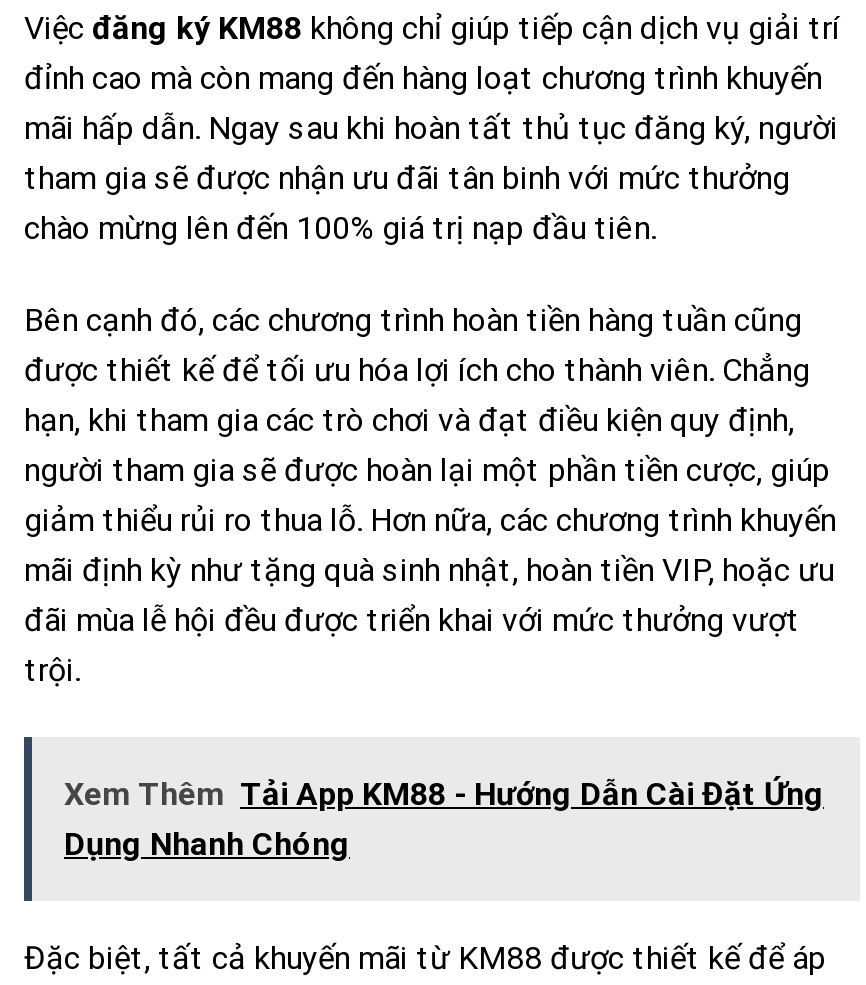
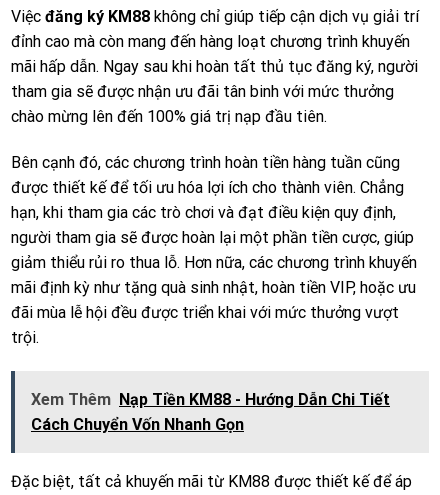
[64,775,824,863] Xem Thêm Tải App KM88 - Hướng Dẫn Cài Đặt Ứng | Dụng Nhanh Chóng -> [31,390,390,434] Xem Thêm Nạp Tiền KM88 - Hướng Dẫn Chi Tiết | Cách Chuyển Vốn Nhanh Gọn

